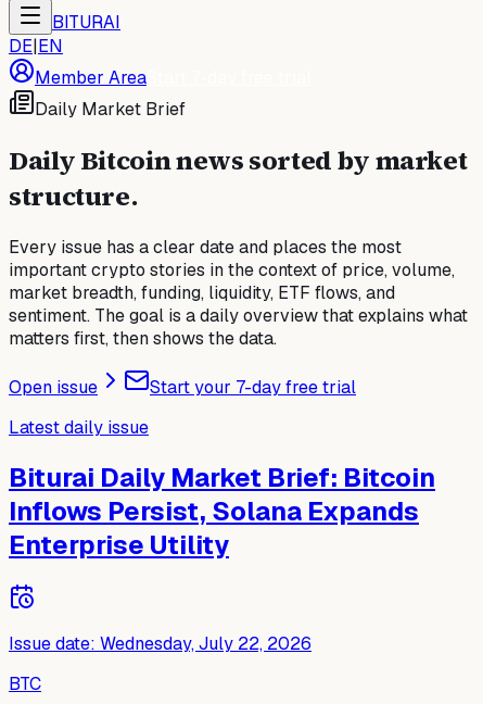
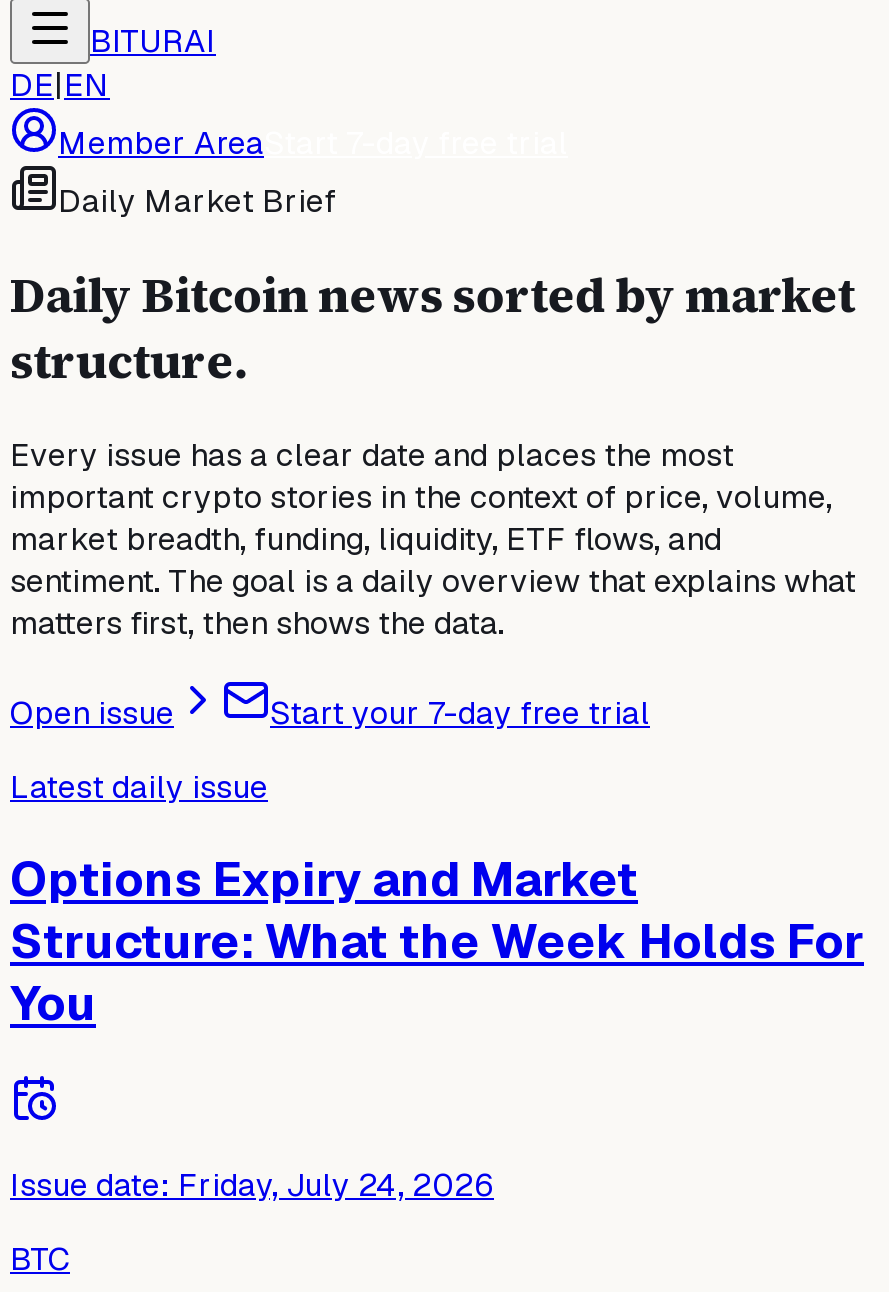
[9,460,435,561] Biturai Daily Market Brief: Bitcoin | Inflows Persist, Solana Expands | Enterprise Utility -> [10,847,864,1033] Options Expiry and Market | Structure: What the Week Holds For | You
[9,632,312,655] Issue date: Wednesday, July 22, 2026 -> [10,1163,494,1205] Issue date: Friday, July 24, 2026

